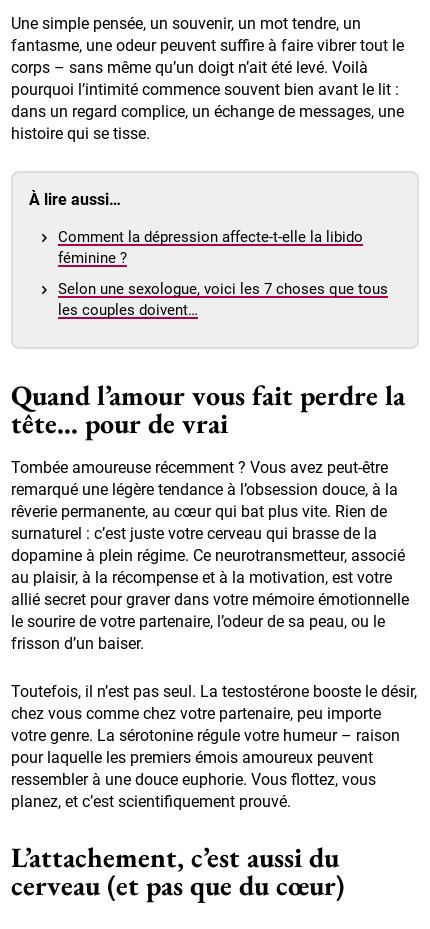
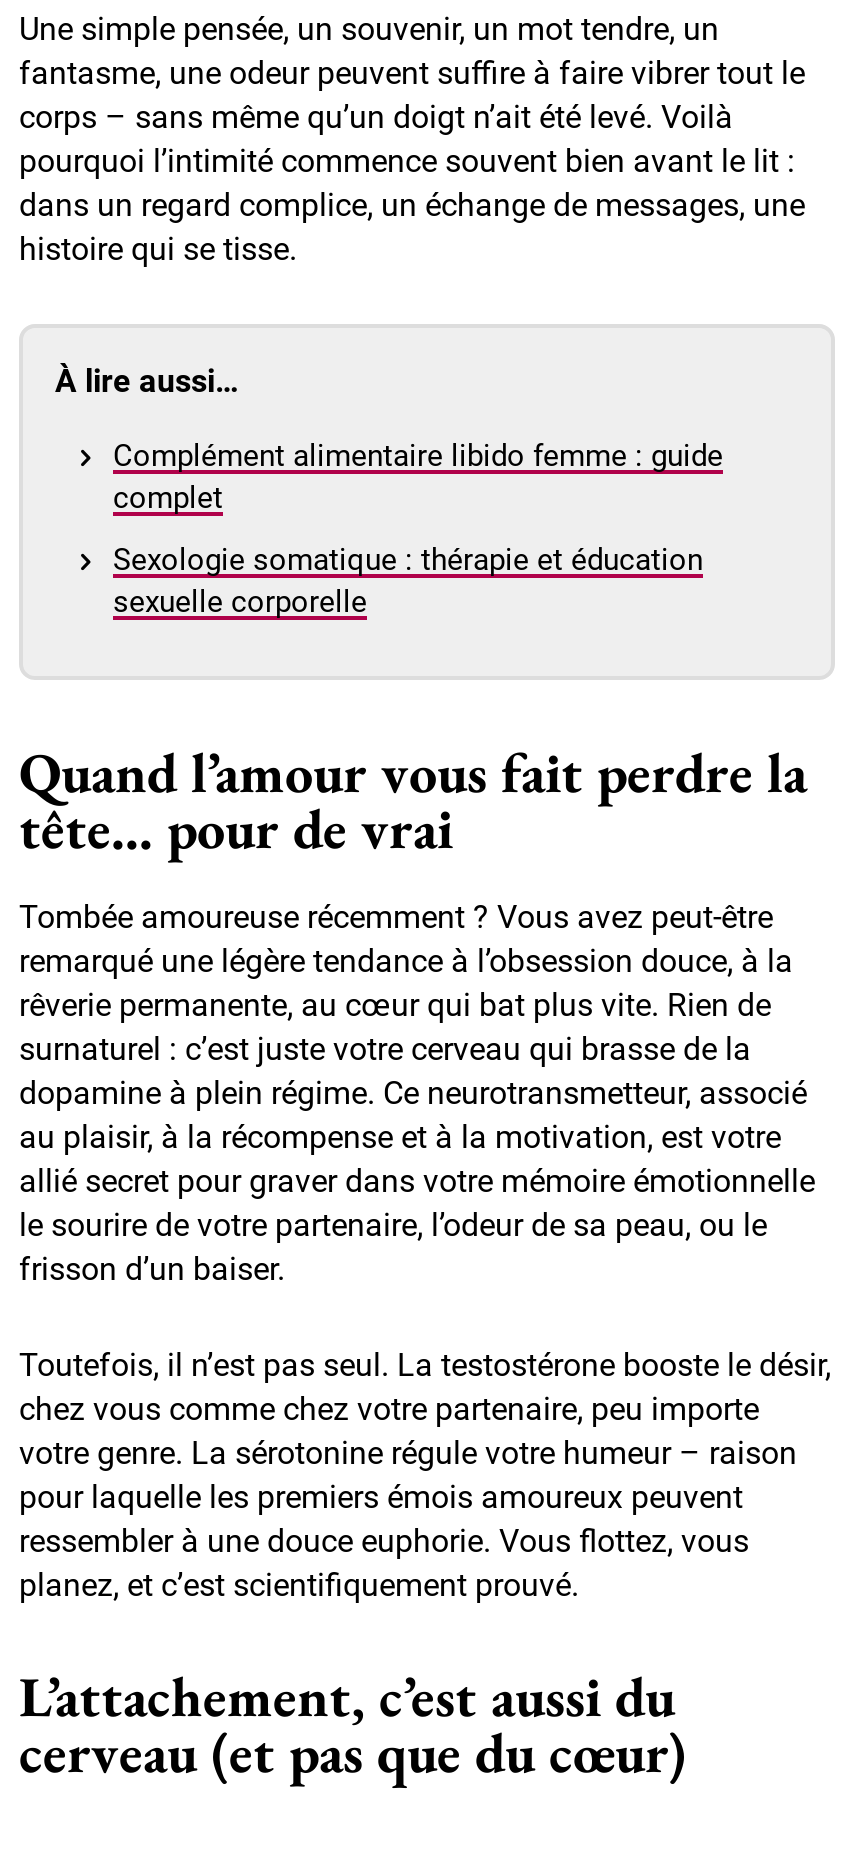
[58,228,363,267] Comment la dépression affecte-t-elle la libido | féminine ? -> [113,438,723,516] Complément alimentaire libido femme : guide | complet
[58,280,388,319] Selon une sexologue, voici les 7 choses que tous | les couples doivent… -> [113,542,703,620] Sexologie somatique : thérapie et éducation | sexuelle corporelle

